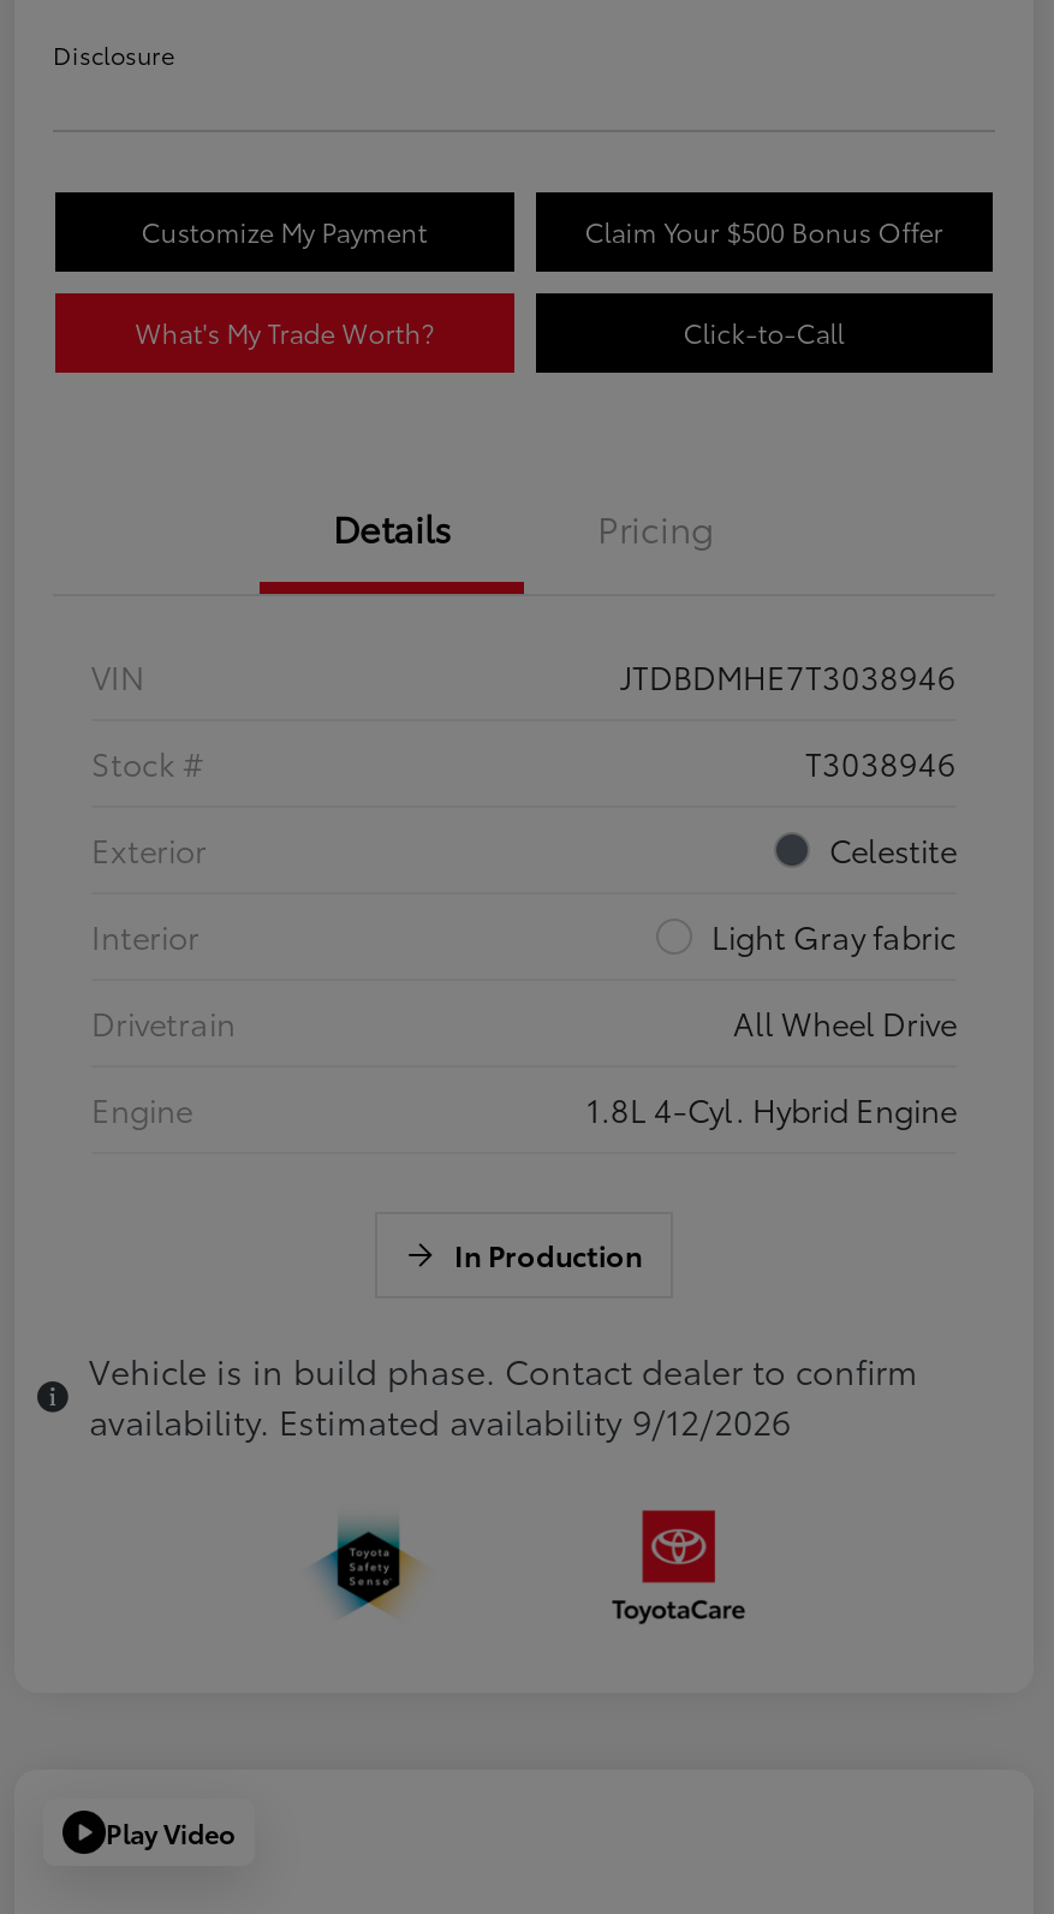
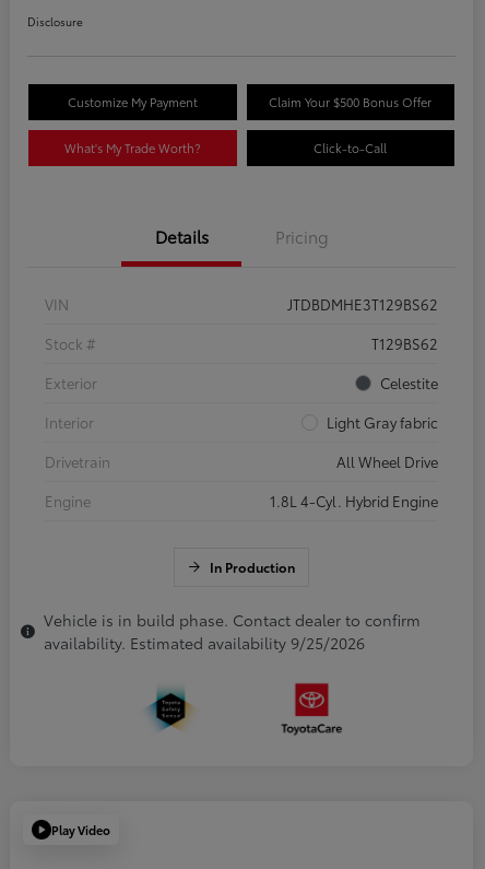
[620,654,957,698] JTDBDMHE7T3038946 -> [287,294,438,314] JTDBDMHE3T129BS62
[805,741,957,784] T3038946 -> [371,333,438,353] T129BS62
[89,1397,791,1445] availability. Estimated availability 9/12/2026 -> [44,632,365,654] availability. Estimated availability 9/25/2026

